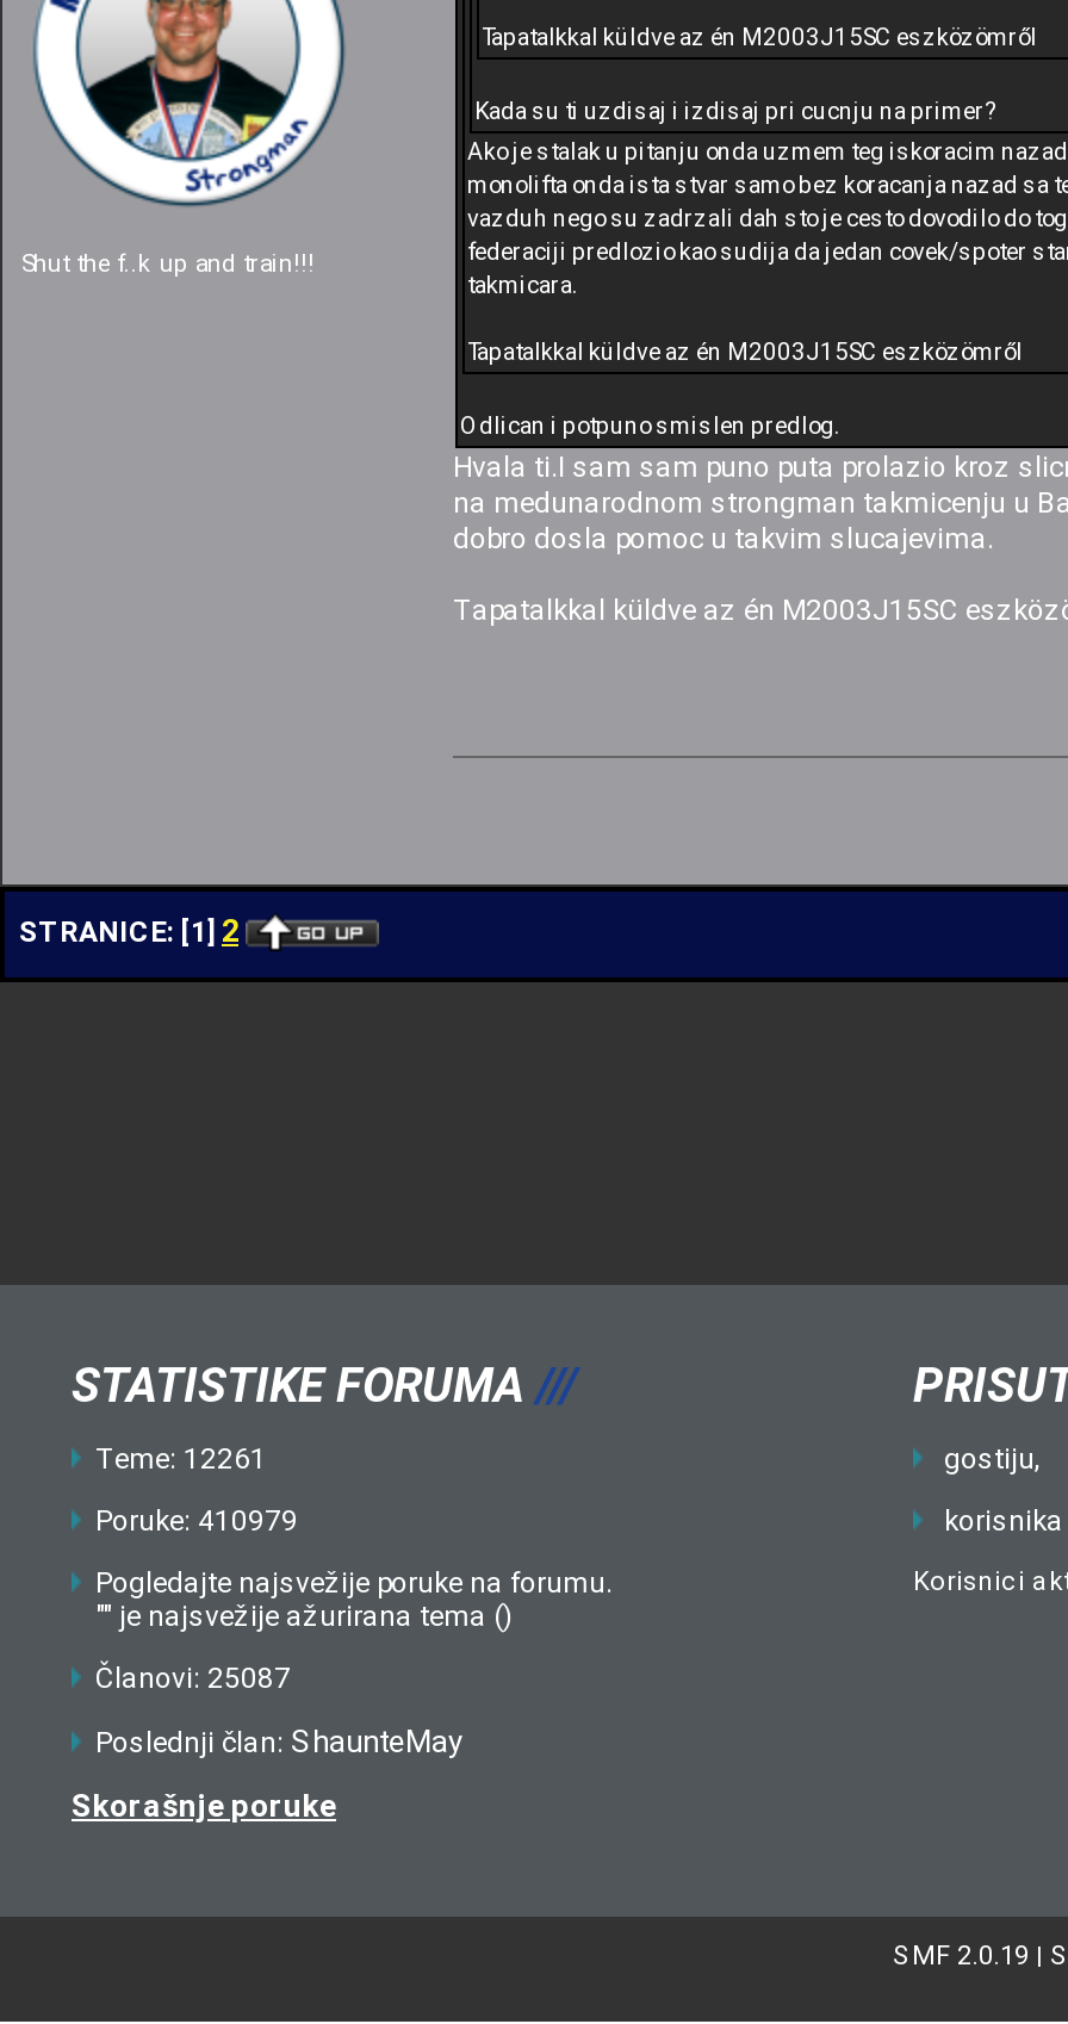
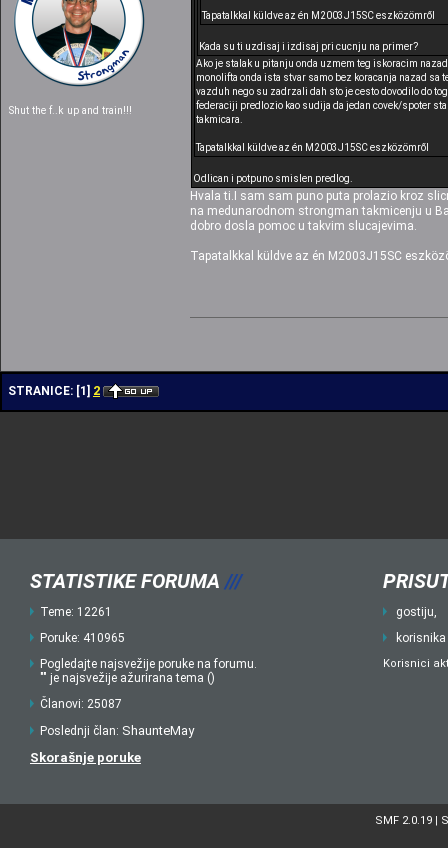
[95,1504,298,1538] Poruke: 410979 -> [40,631,125,645] Poruke: 410965

